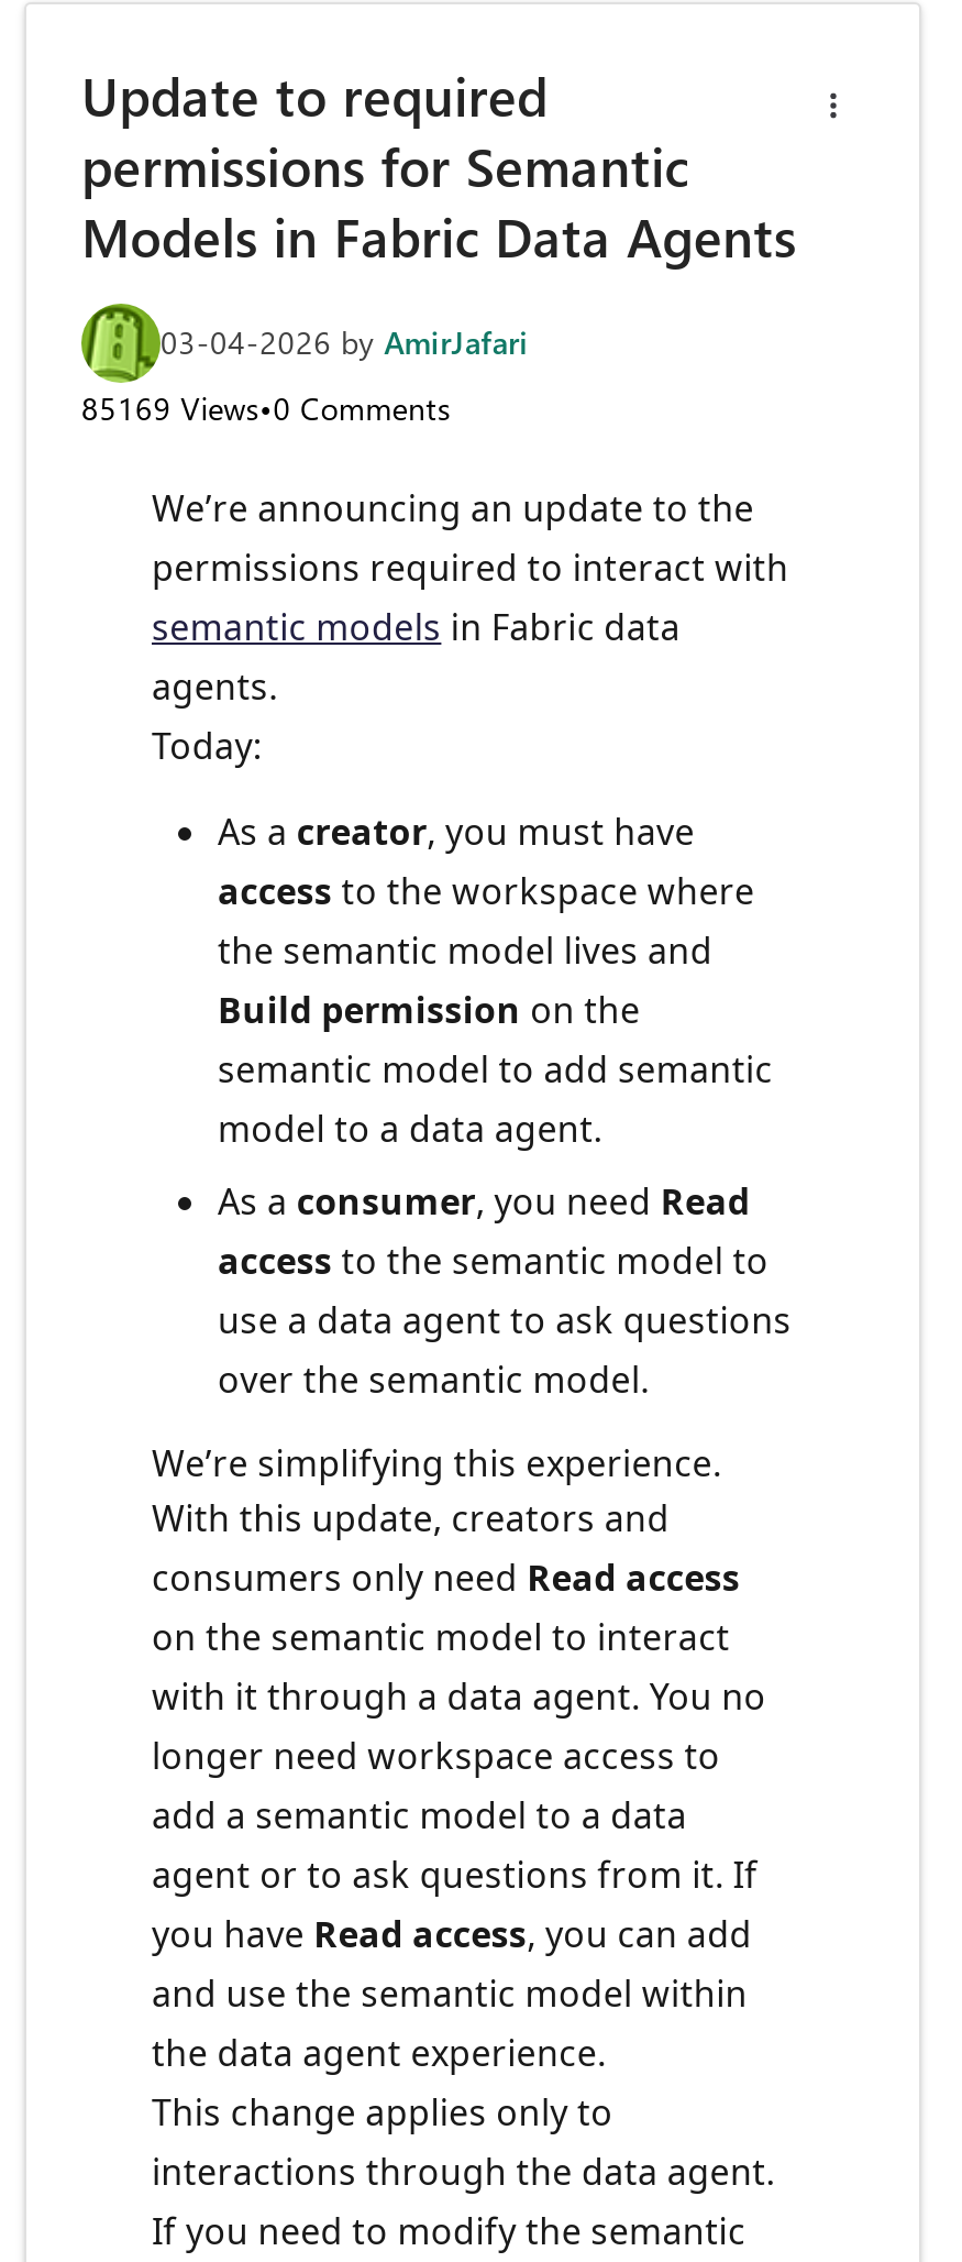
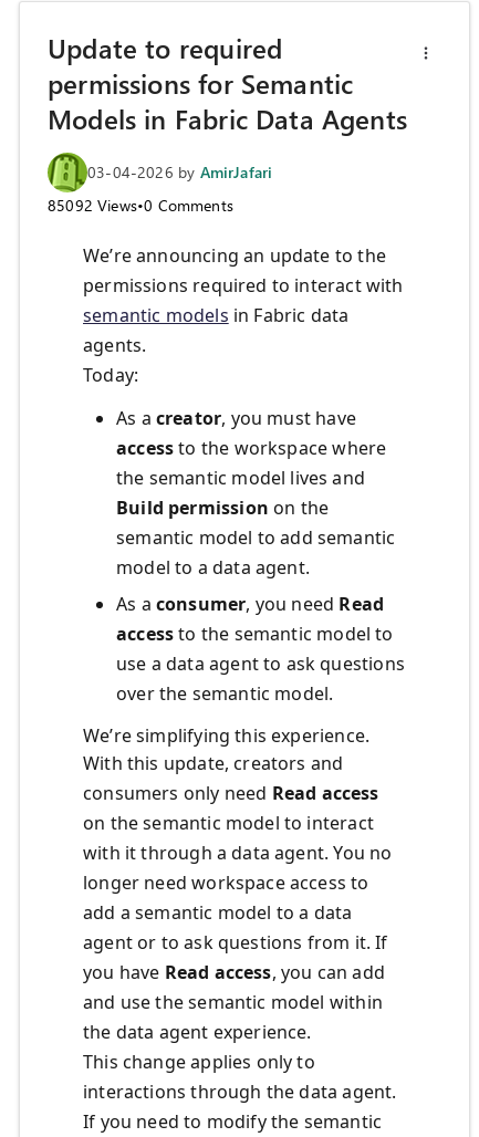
[81,388,451,430] 85169 Views•0 Comments -> [48,195,233,216] 85092 Views•0 Comments

